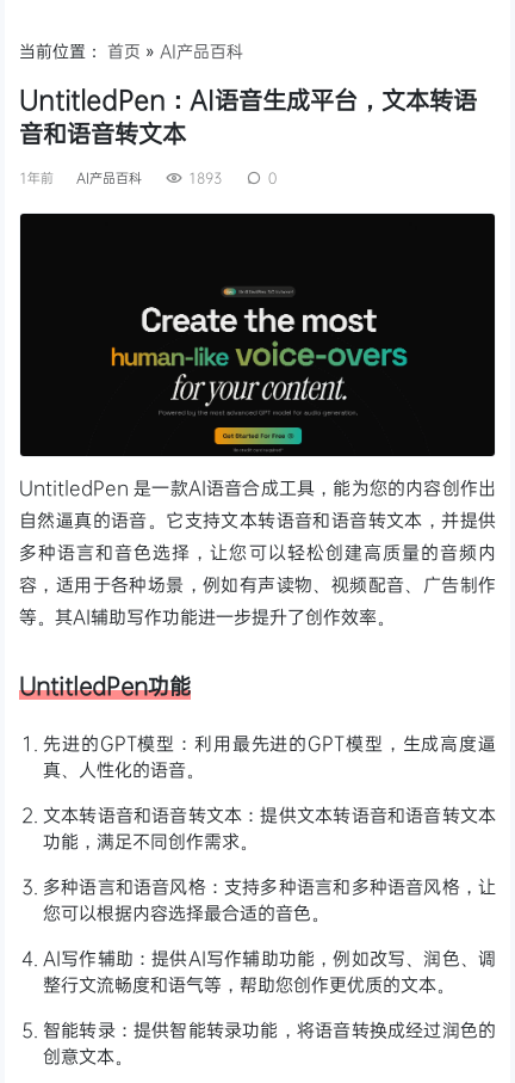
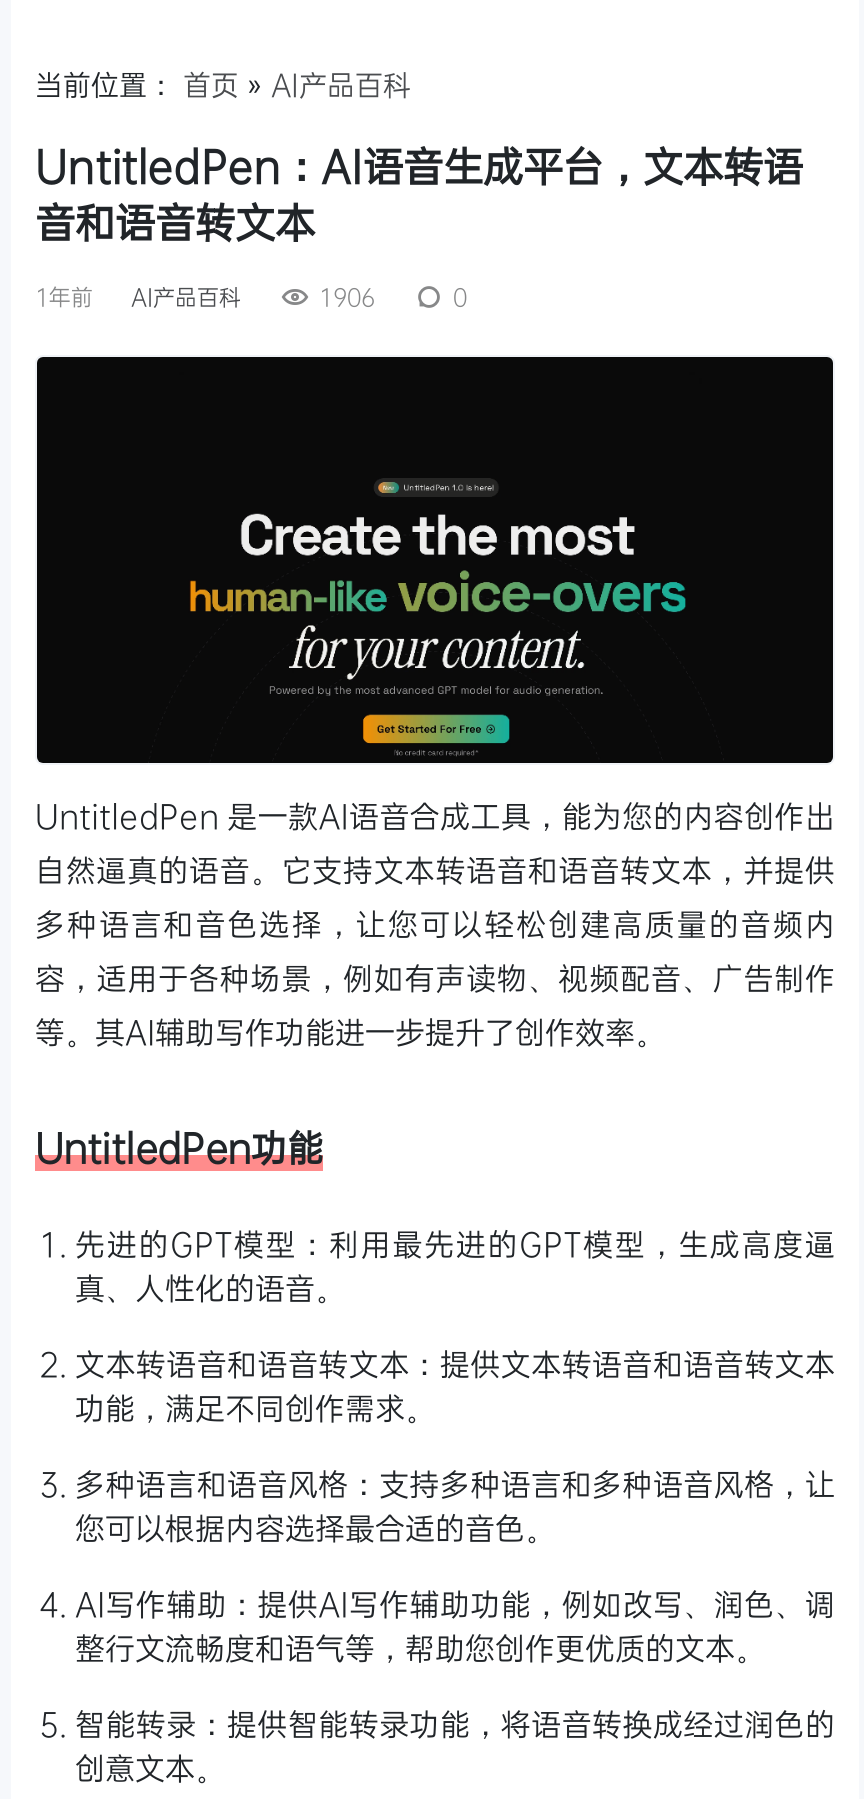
[188,168,225,186] 1893 -> [319,281,381,311] 1906

